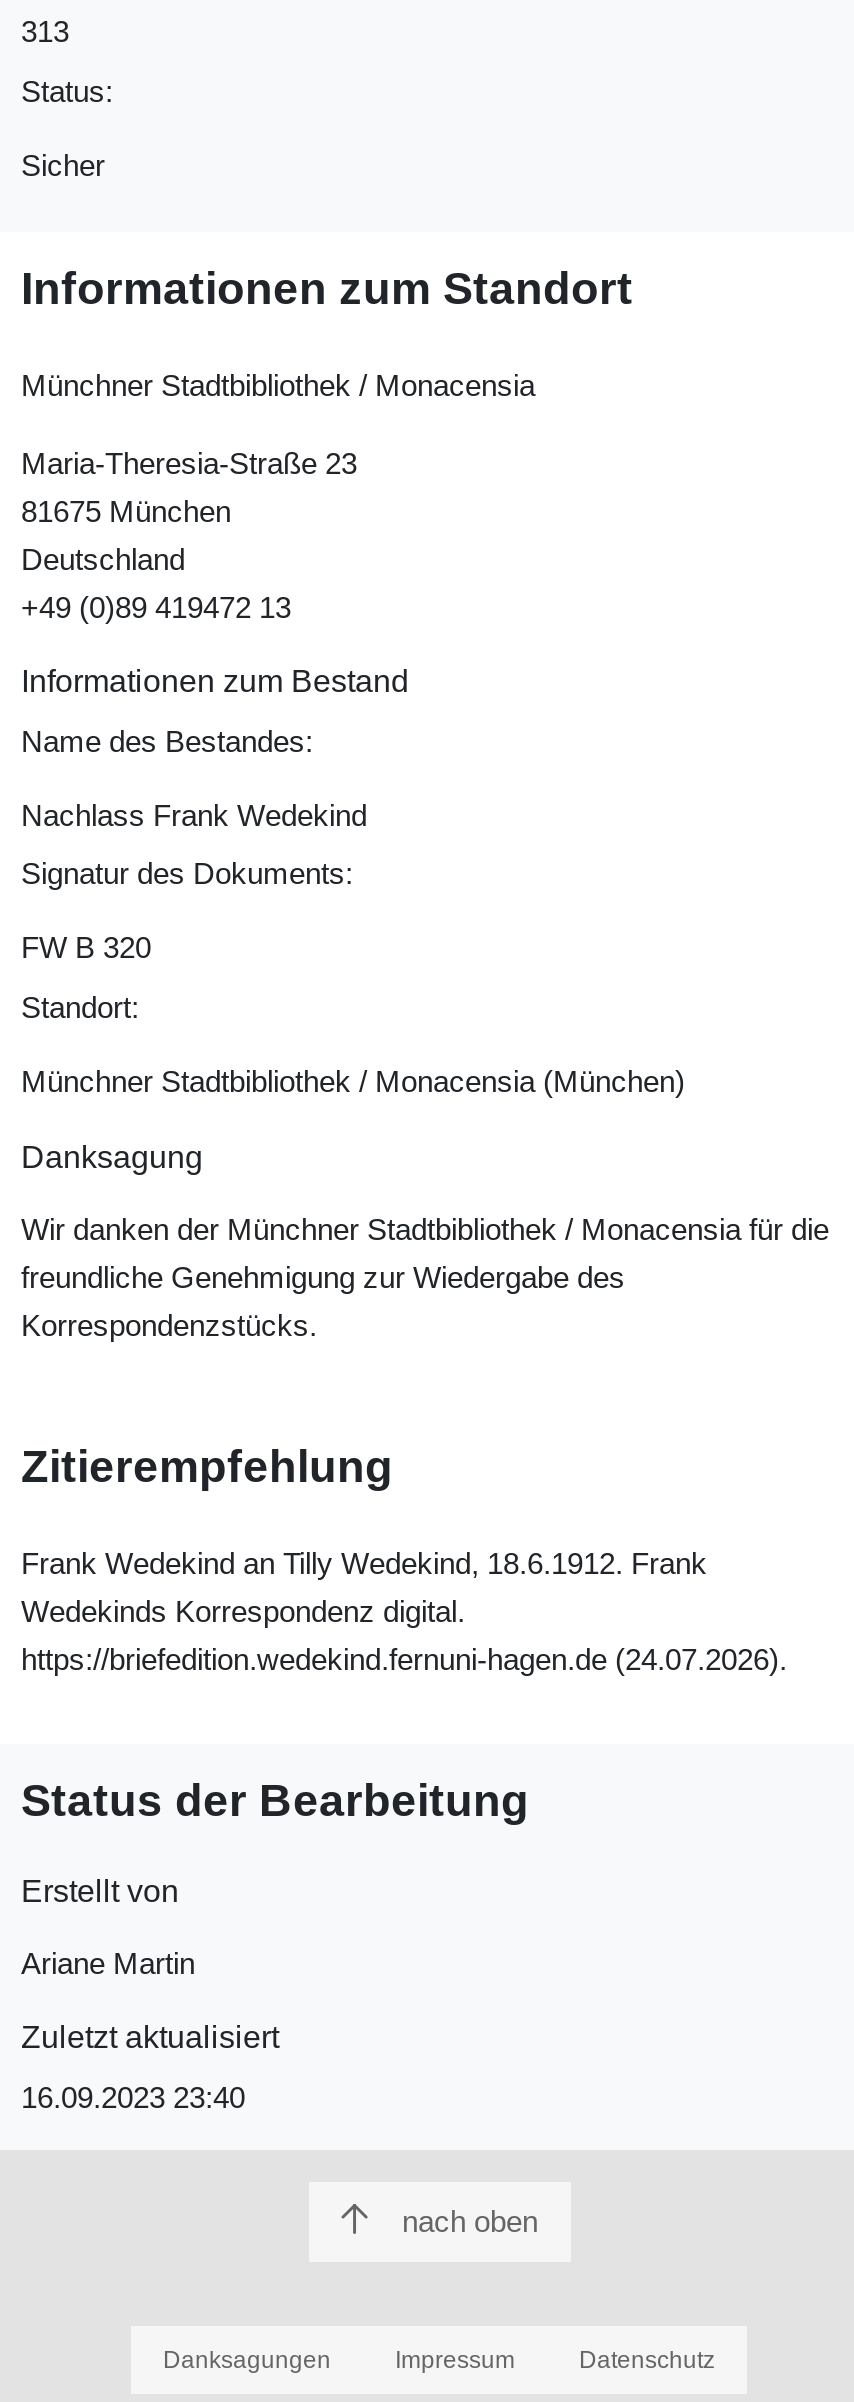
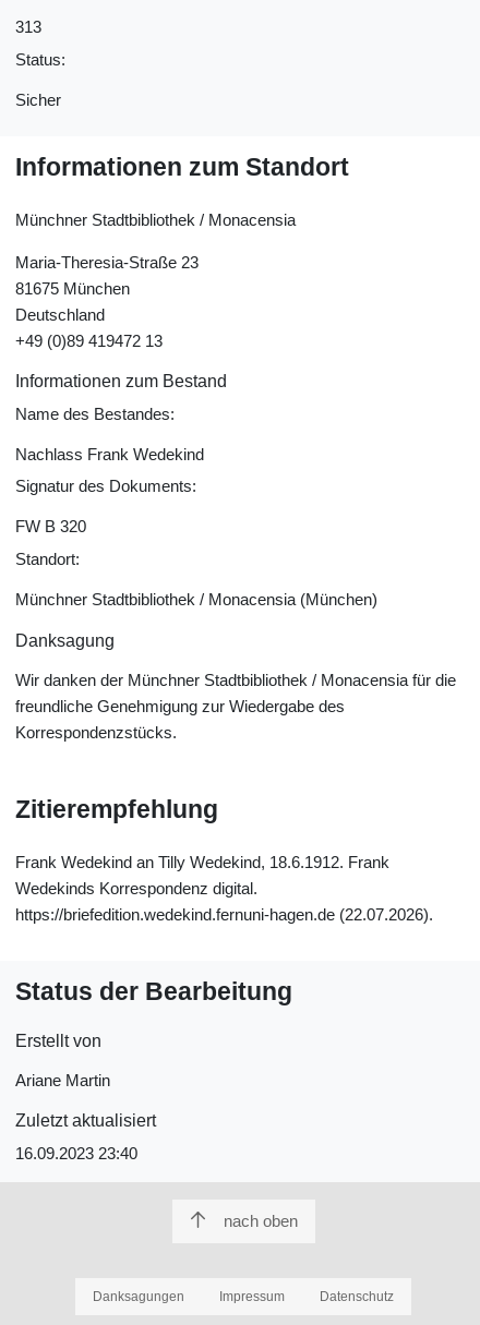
[21,1641,787,1675] https://briefedition.wedekind.fernuni-hagen.de (24.07.2026). -> [15,905,433,923] https://briefedition.wedekind.fernuni-hagen.de (22.07.2026).

